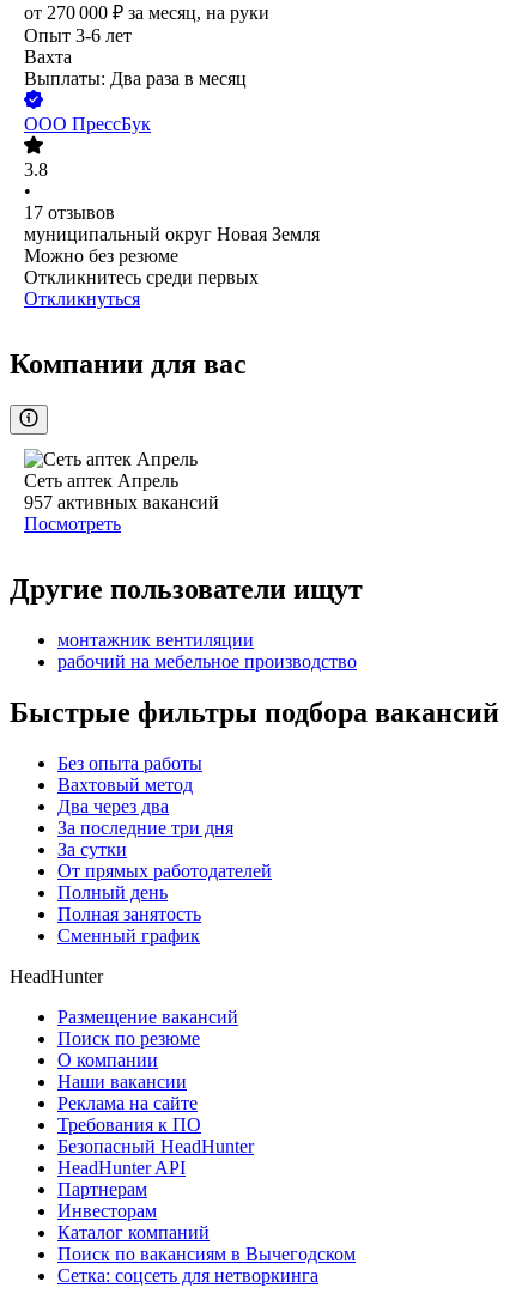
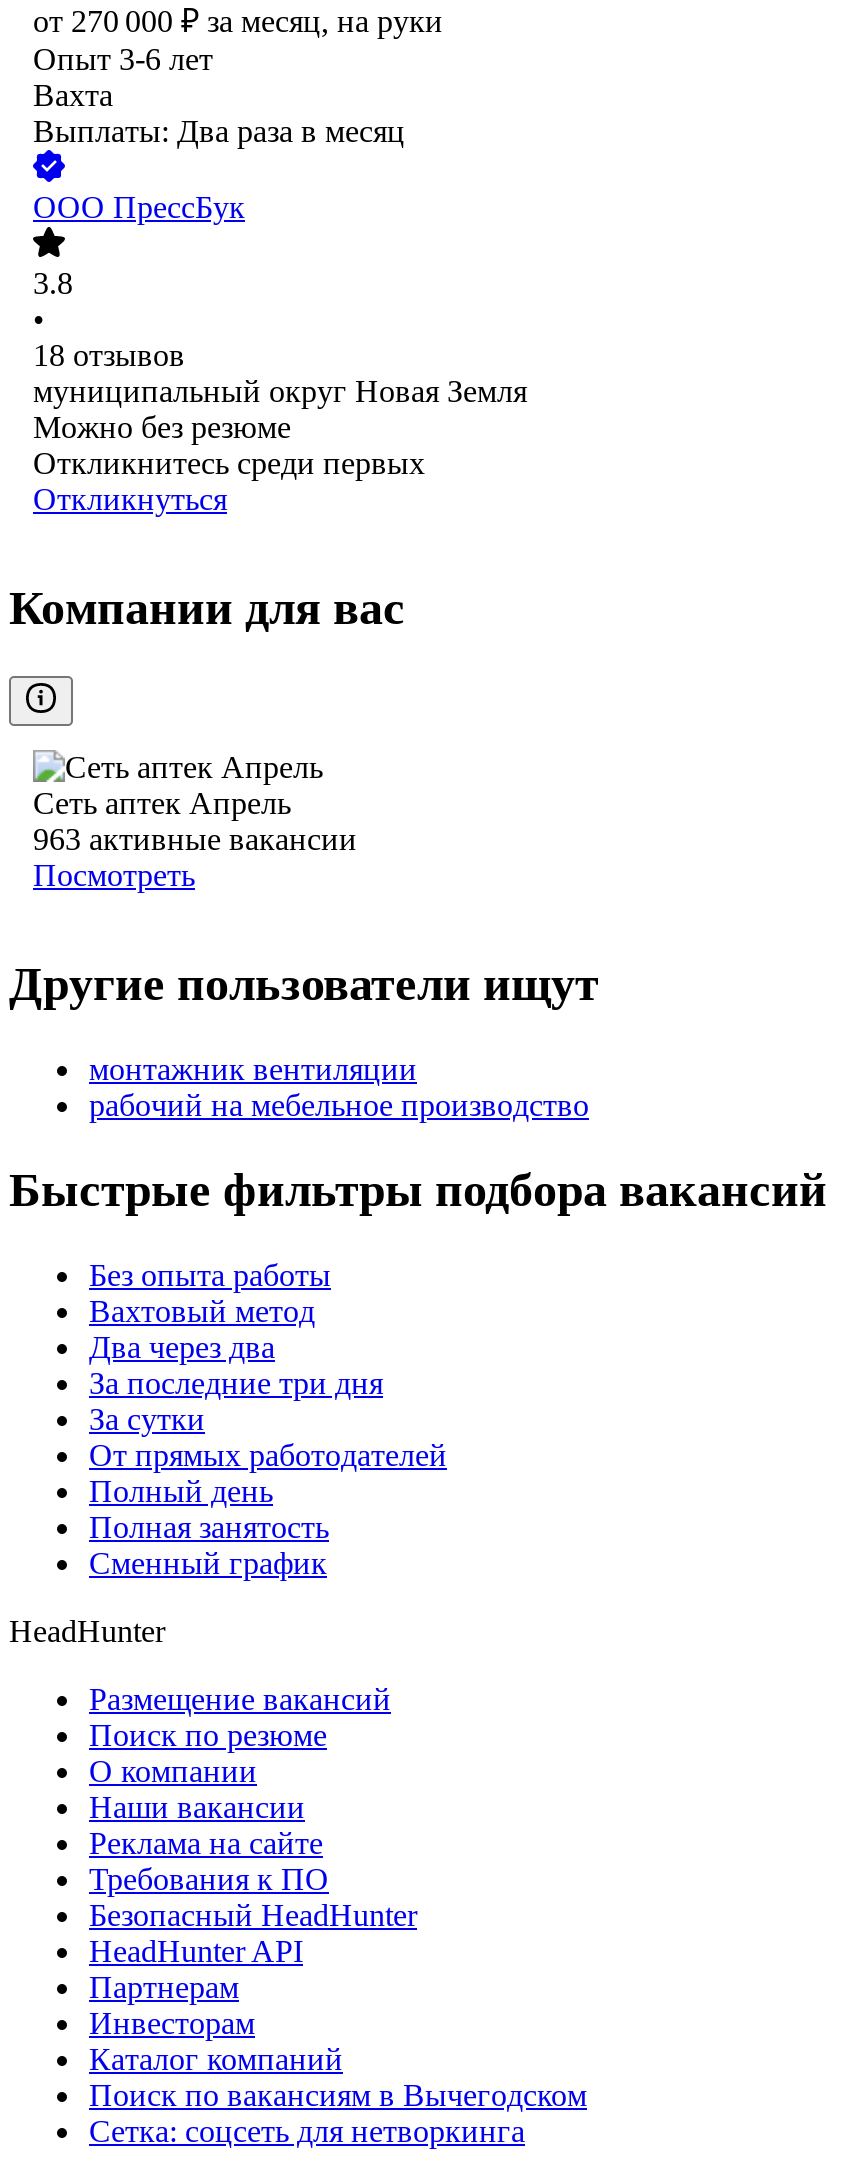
[24,203,115,223] 17 отзывов -> [33,339,185,373] 18 отзывов
[24,492,219,513] 957 активных вакансий -> [33,823,357,857] 963 активные вакансии

